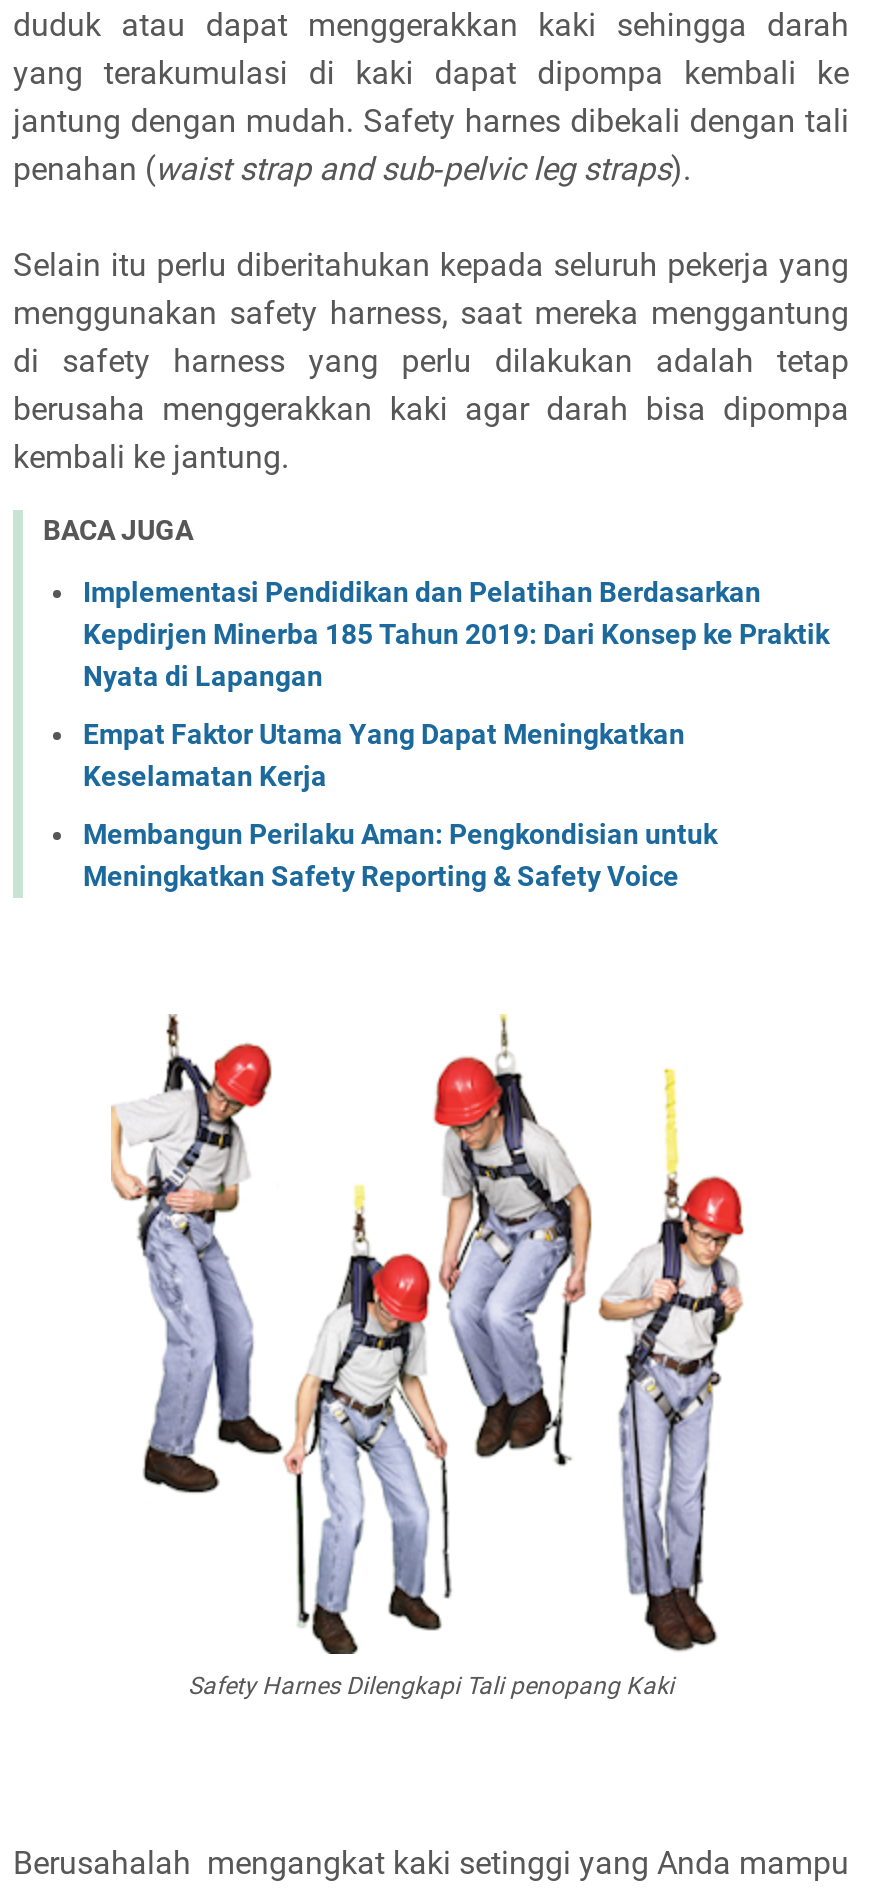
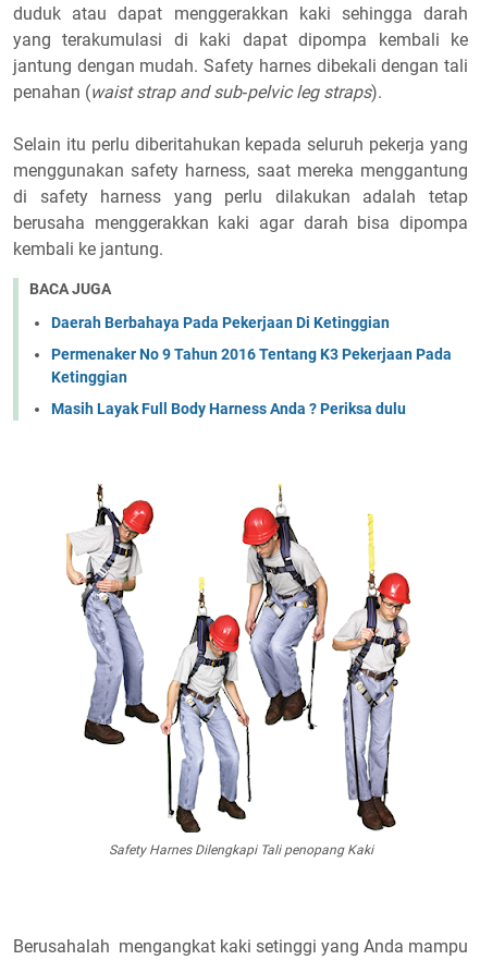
[83,575,829,691] Implementasi Pendidikan dan Pelatihan Berdasarkan | Kepdirjen Minerba 185 Tahun 2019: Dari Konsep ke Praktik | Nyata di Lapangan -> [51,313,390,331] Daerah Berbahaya Pada Pekerjaan Di Ketinggian
[83,717,685,791] Empat Faktor Utama Yang Dapat Meningkatkan | Keselamatan Kerja -> [51,345,452,385] Permenaker No 9 Tahun 2016 Tentang K3 Pekerjaan Pada | Ketinggian
[83,817,717,891] Membangun Perilaku Aman: Pengkondisian untuk | Meningkatkan Safety Reporting & Safety Voice -> [51,399,406,417] Masih Layak Full Body Harness Anda ? Periksa dulu

